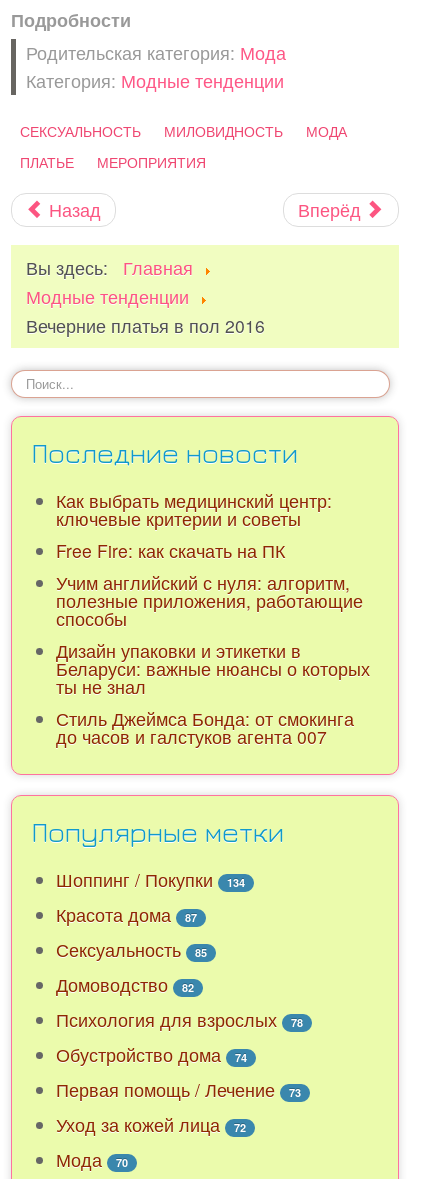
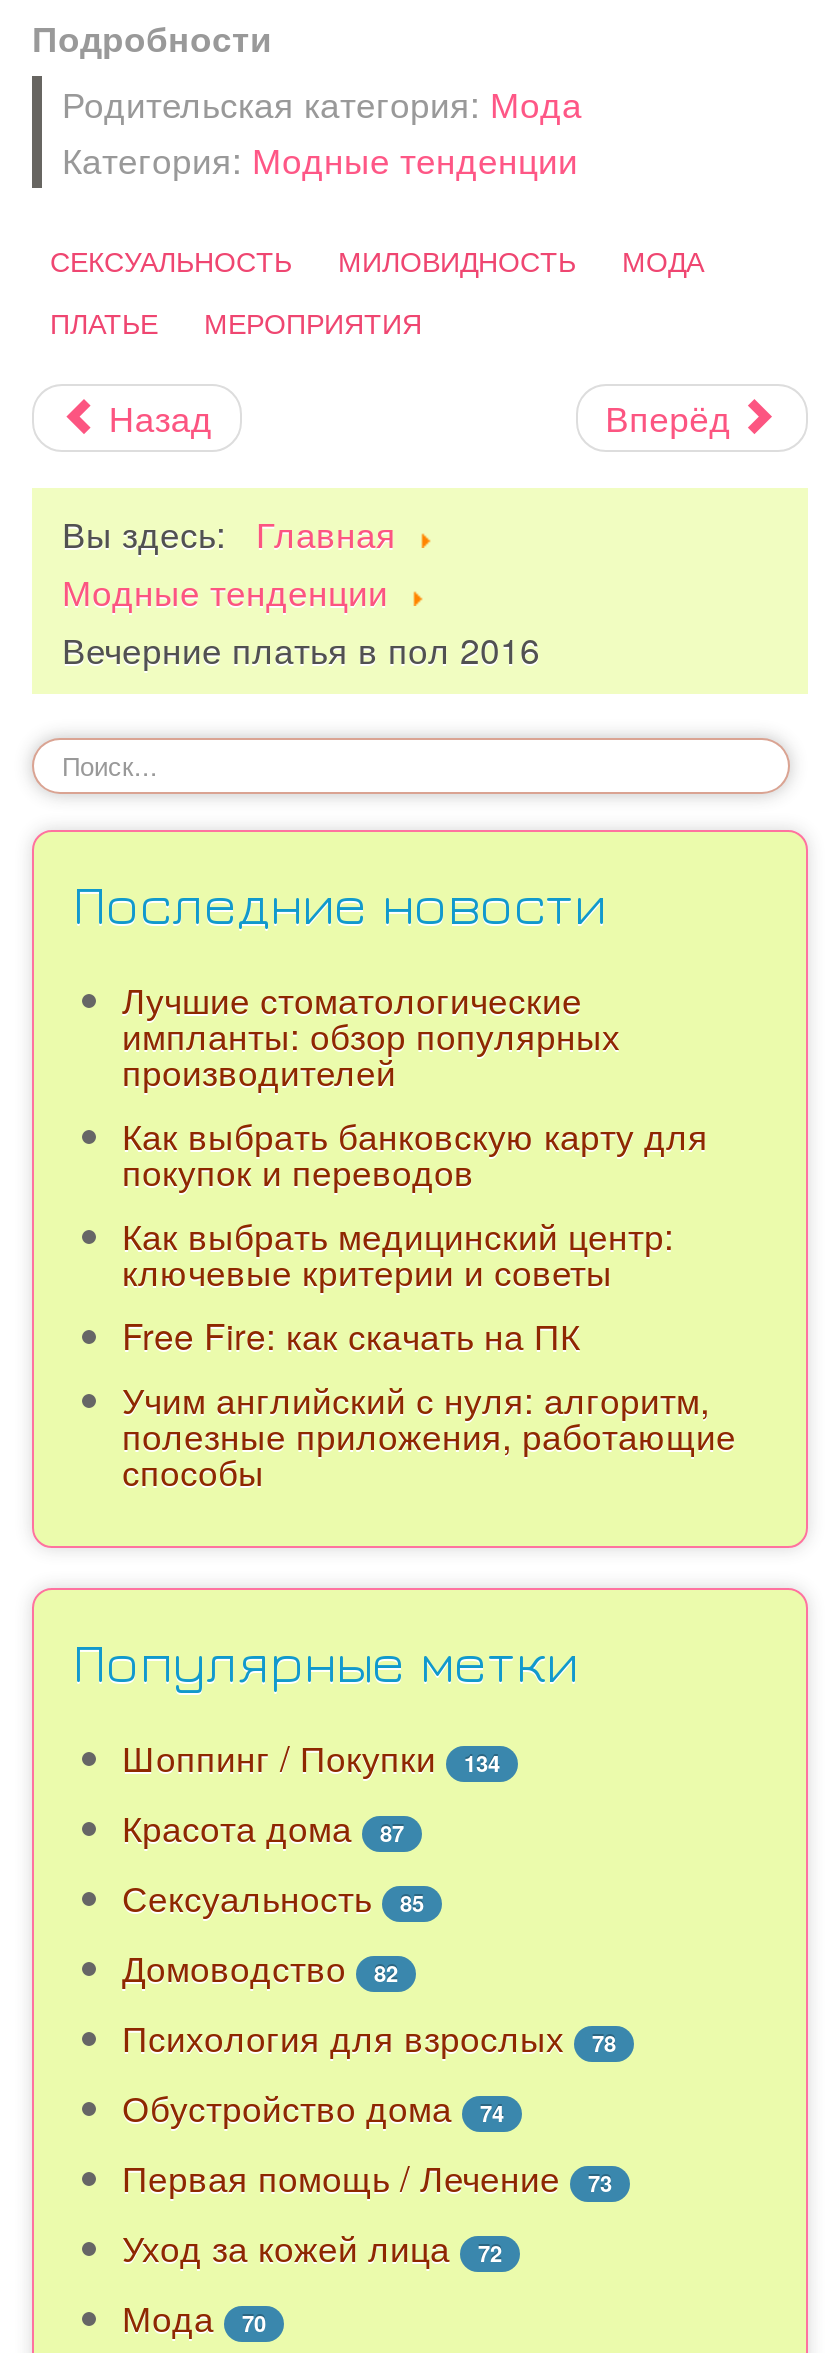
none -> [122,974,708,1196] Лучшие стоматологические | импланты: обзор популярных | производителей | Как выбрать банковскую карту для | покупок и переводов
moved [56,488,363,631] -> [122,1210,736,1496]: Как выбрать медицинский центр: | ключевые критерии и советы | Free Fire: как скачать на ПК | Учим английский с нуля: алгоритм, | полезные приложения, работающие | способы
[56,638,370,749] Дизайн упаковки и этикетки в | Беларуси: важные нюансы о которых | ты не знал | Стиль Джеймса Бонда: от смокинга | до часов и галстуков агента 007 -> none

